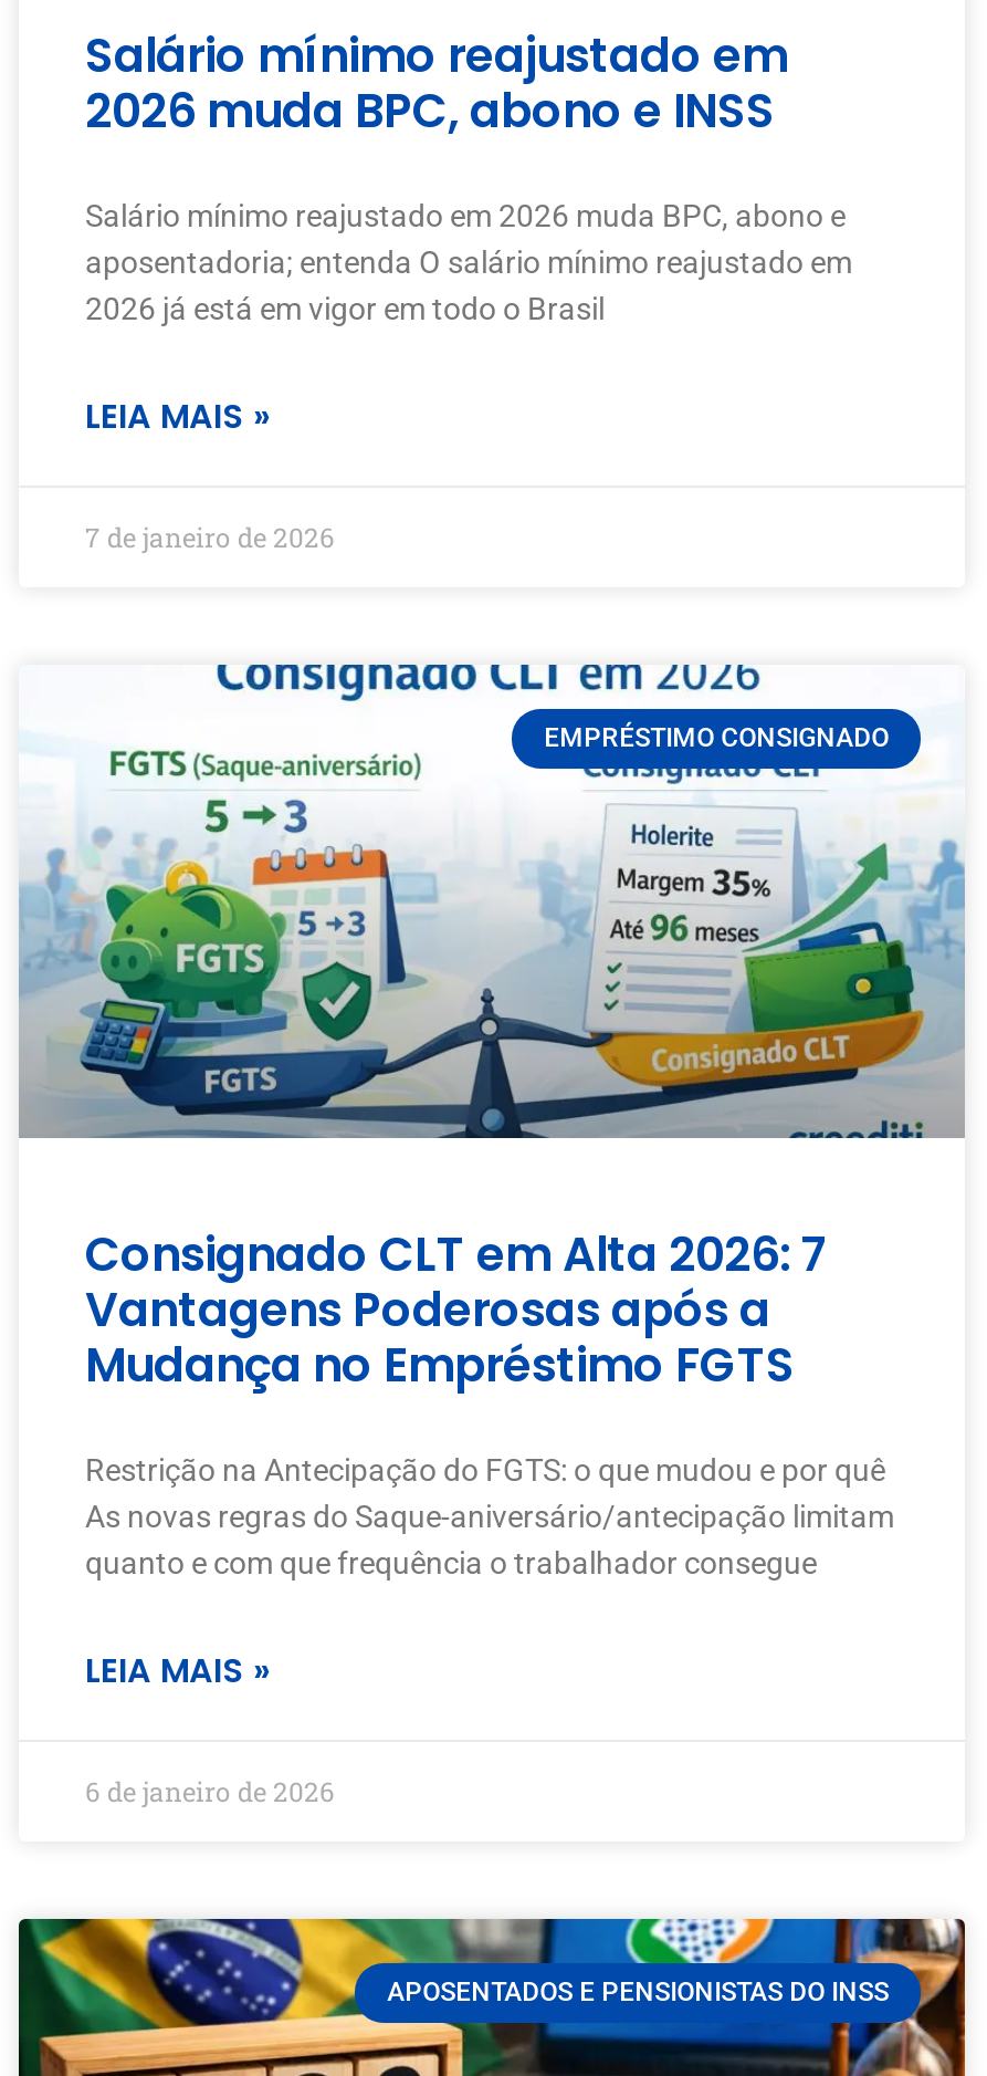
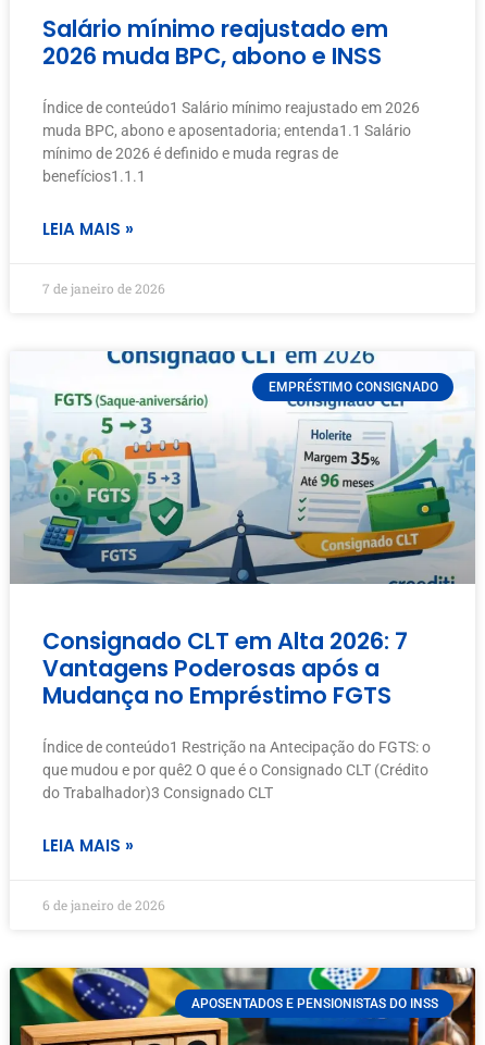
[85,198,852,326] Salário mínimo reajustado em 2026 muda BPC, abono e | aposentadoria; entenda O salário mínimo reajustado em | 2026 já está em vigor em todo o Brasil -> [42,99,420,185] Índice de conteúdo1 Salário mínimo reajustado em 2026 | muda BPC, abono e aposentadoria; entenda1.1 Salário | mínimo de 2026 é definido e muda regras de | benefícios1.1.1
[85,1452,894,1581] Restrição na Antecipação do FGTS: o que mudou e por quê | As novas regras do Saque-aniversário/antecipação limitam | quanto e com que frequência o trabalhador consegue -> [42,738,431,801] Índice de conteúdo1 Restrição na Antecipação do FGTS: o | que mudou e por quê2 O que é o Consignado CLT (Crédito | do Trabalhador)3 Consignado CLT

